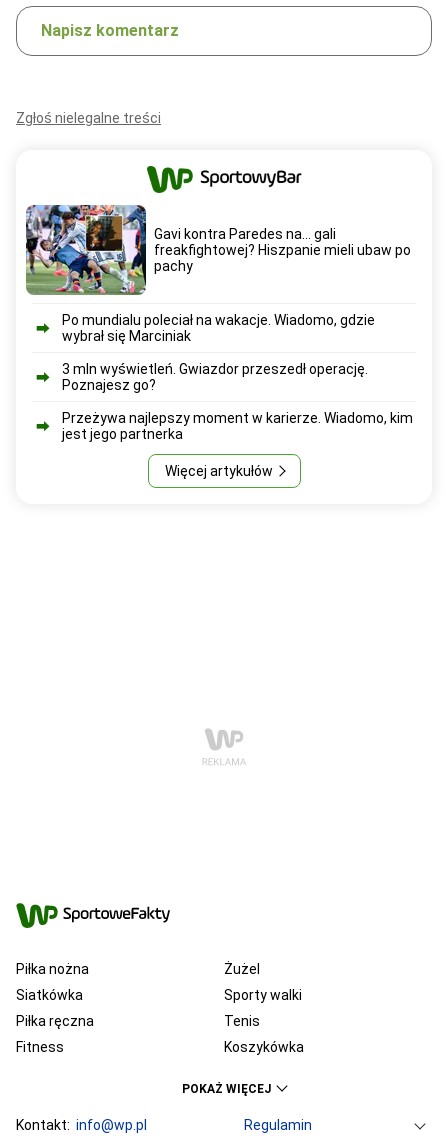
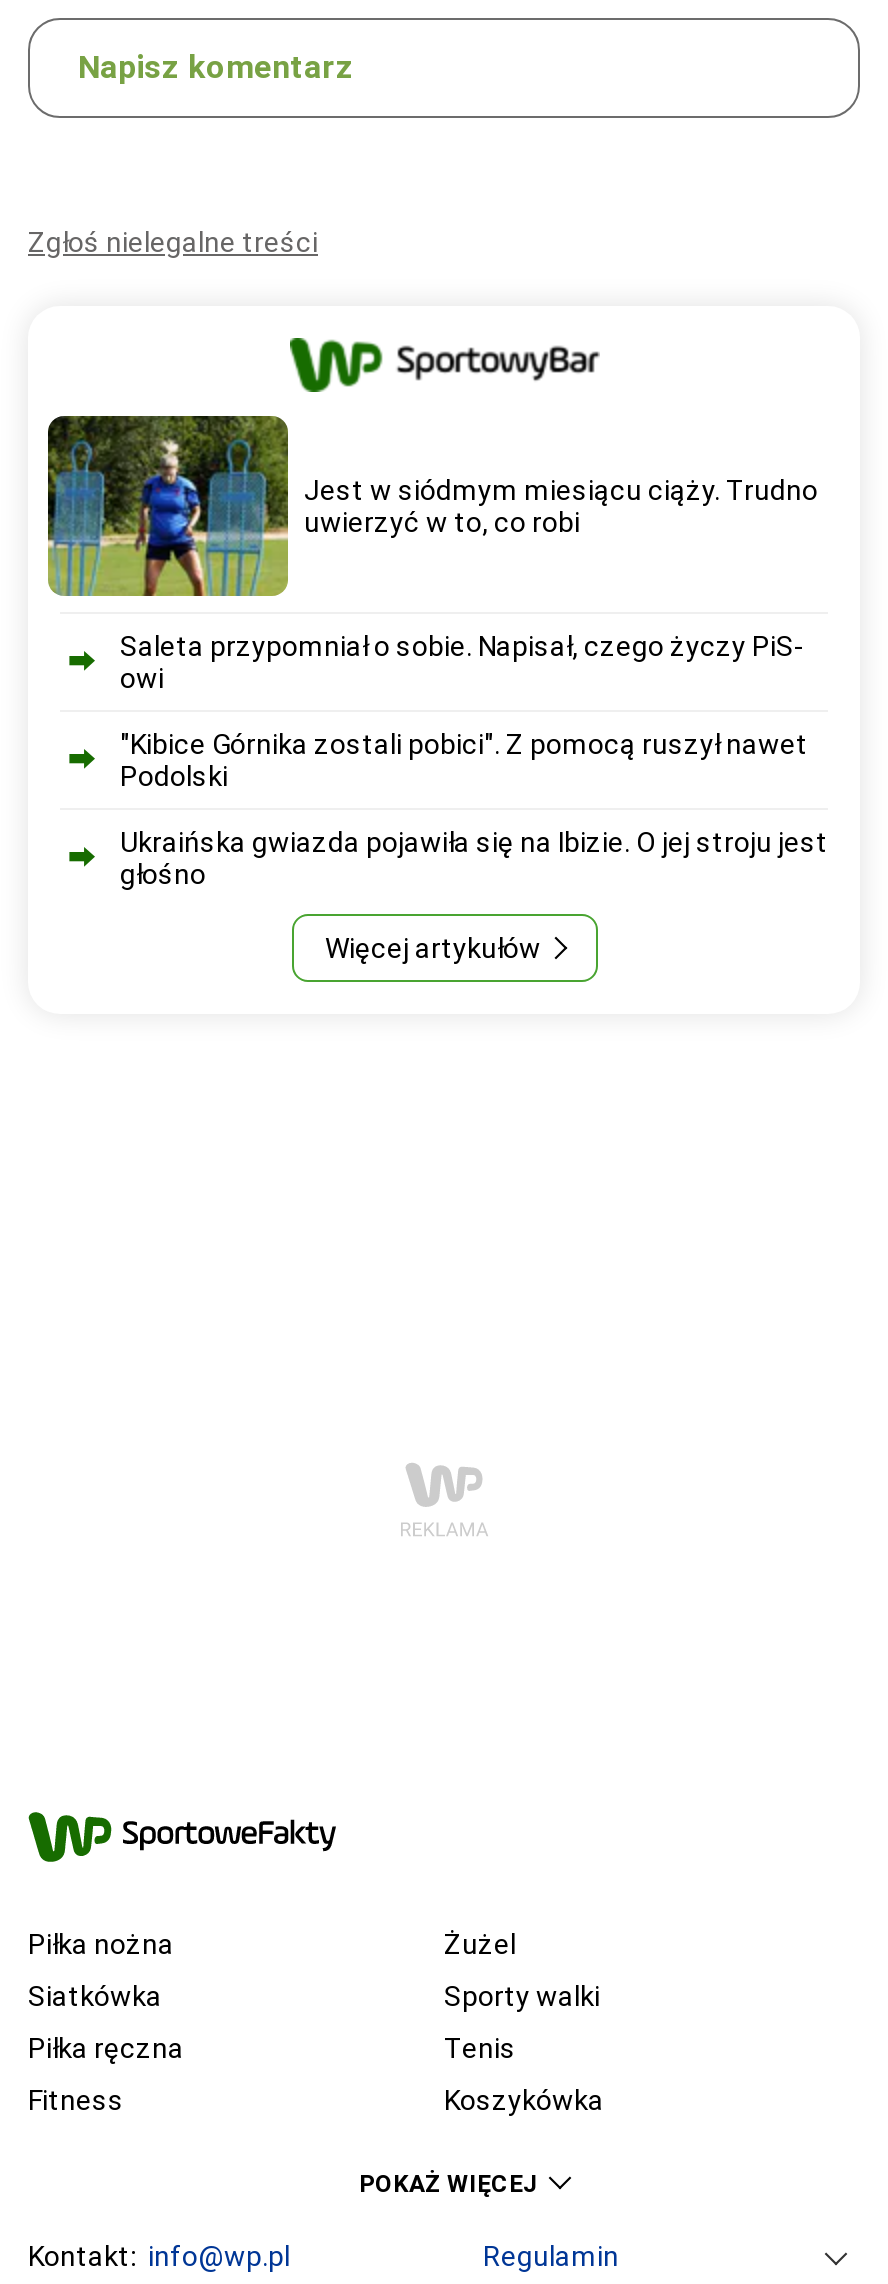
[25,204,411,296] [image] | Gavi kontra Paredes na... gali | freakfightowej? Hiszpanie mieli ubaw po | pachy -> [46,414,818,598] [image] | Jest w siódmym miesiącu ciąży. Trudno | uwierzyć w to, co robi
[62,312,375,344] Po mundialu poleciał na wakacje. Wiadomo, gdzie | wybrał się Marciniak -> [120,630,804,694] Saleta przypomniał o sobie. Napisał, czego życzy PiS- | owi
[62,361,368,393] 3 mln wyświetleń. Gwiazdor przeszedł operację. | Poznajesz go? -> [120,728,808,792] "Kibice Górnika zostali pobici". Z pomocą ruszył nawet | Podolski
[62,410,413,442] Przeżywa najlepszy moment w karierze. Wiadomo, kim | jest jego partnerka -> [120,826,828,890] Ukraińska gwiazda pojawiła się na Ibizie. O jej stroju jest | głośno

